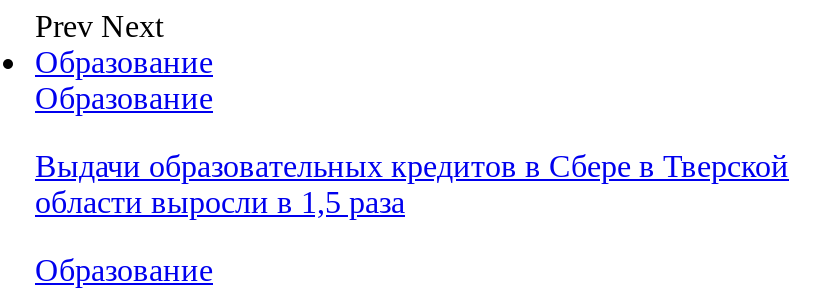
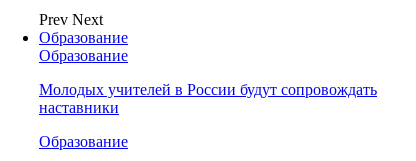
[35,149,789,219] Выдачи образовательных кредитов в Сбере в Тверской | области выросли в 1,5 раза -> [39,81,377,116] Молодых учителей в России будут сопровождать | наставники

